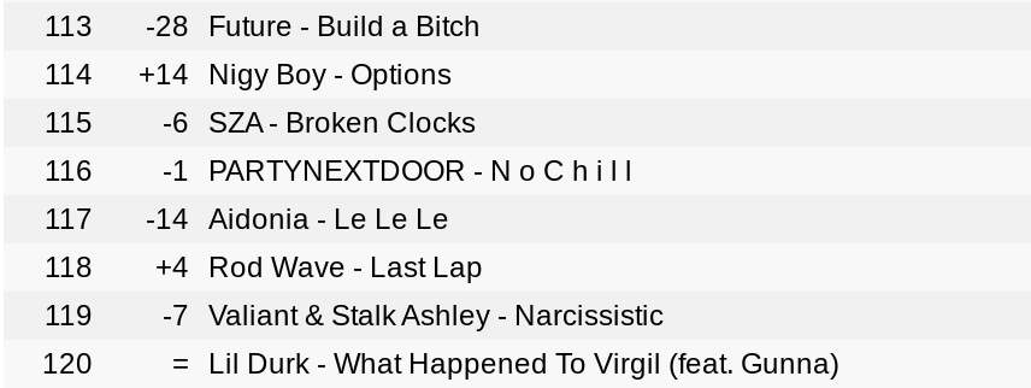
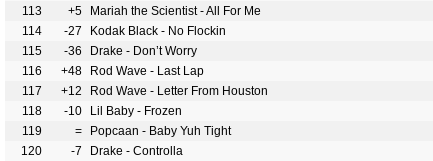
[146,10,481,43] -28 Future - Build a Bitch -> [68,4,261,18] +5 Mariah the Scientist - All For Me
[139,58,452,92] +14 Nigy Boy - Options -> [64,24,226,38] -27 Kodak Black - No Flockin
[163,106,476,140] -6 SZA - Broken Clocks -> [64,44,197,58] -36 Drake - Don’t Worry
[163,154,632,188] -1 PARTYNEXTDOOR - N o C h i l l -> [61,64,204,78] +48 Rod Wave - Last Lap
[146,202,449,236] -14 Aidonia - Le Le Le -> [61,84,268,98] +12 Rod Wave - Letter From Houston
[155,251,483,284] +4 Rod Wave - Last Lap -> [64,104,182,118] -10 Lil Baby - Frozen
[163,299,664,333] -7 Valiant & Stalk Ashley - Narcissistic -> [75,124,231,138] = Popcaan - Baby Yuh Tight
[172,347,839,381] = Lil Durk - What Happened To Virgil (feat. Gunna) -> [71,144,183,158] -7 Drake - Controlla

